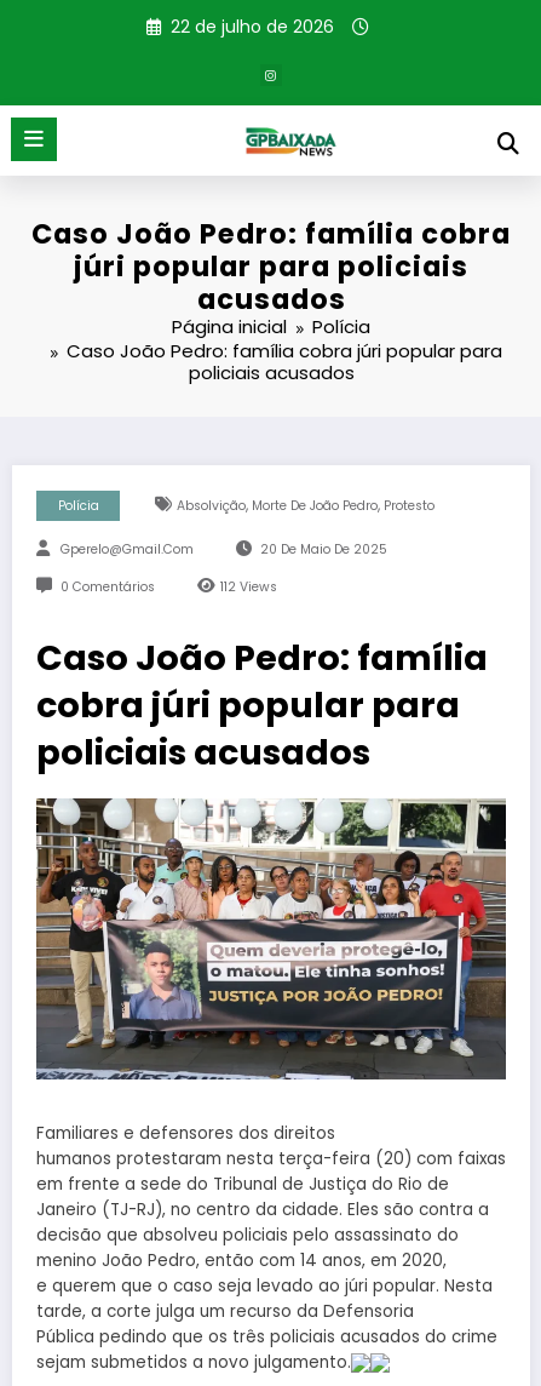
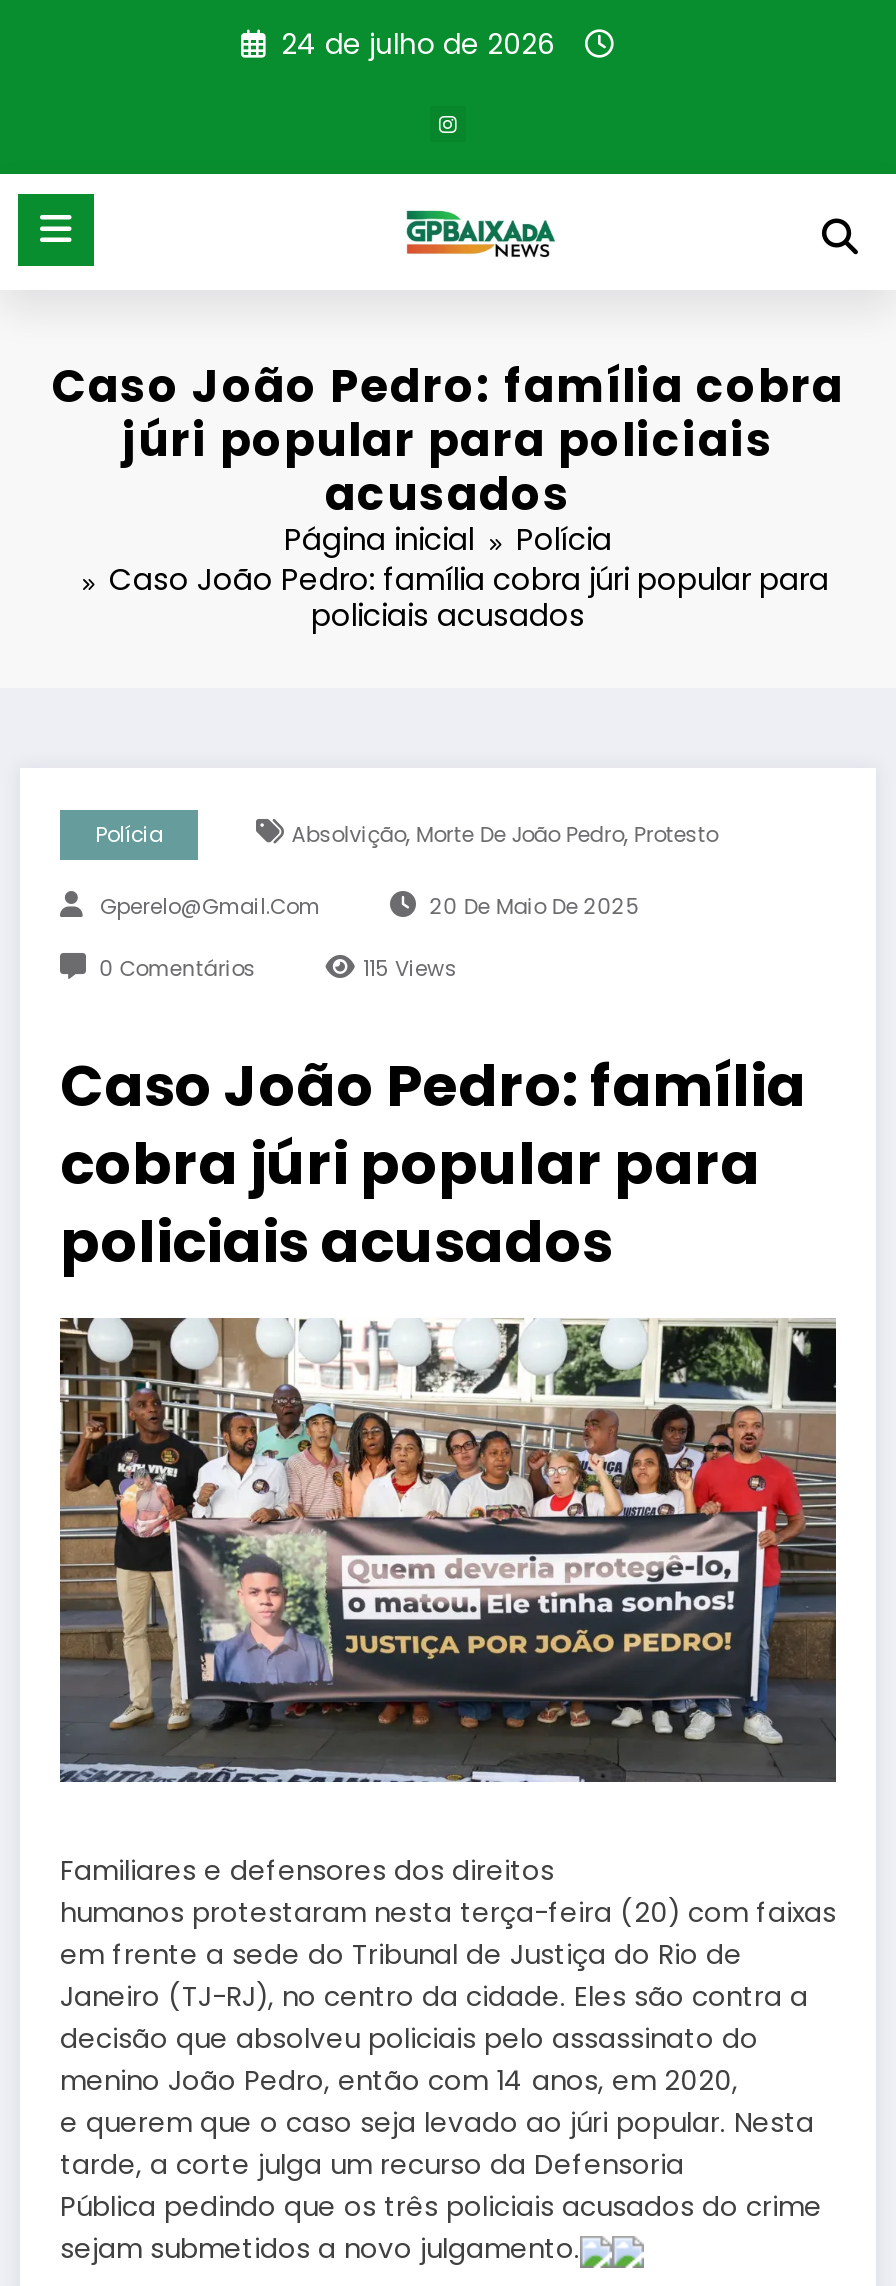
[171,15,335,39] 22 de julho de 2026 -> [281,24,555,64] 24 de julho de 2026
[220,578,277,596] 112 Views -> [363,954,457,984] 115 Views

